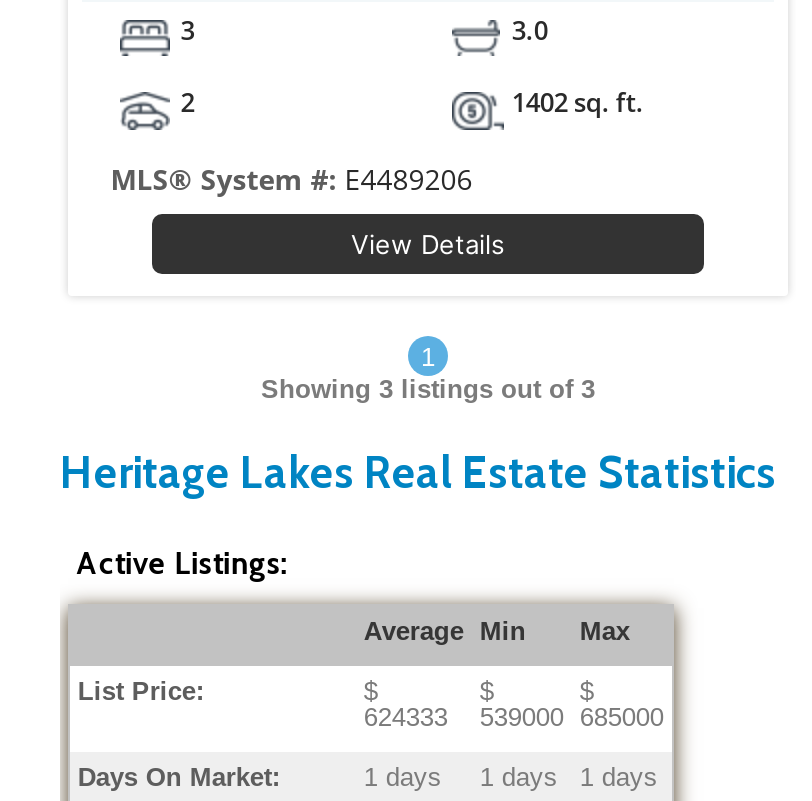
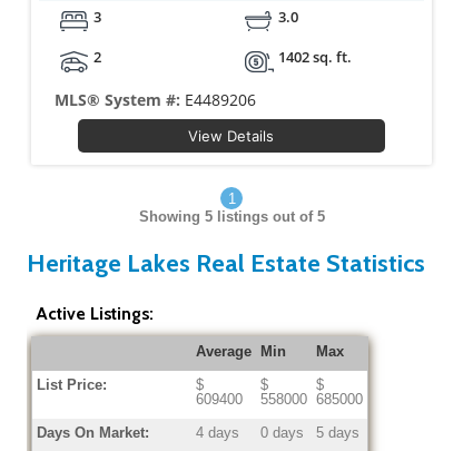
[261,374,595,404] Showing 3 listings out of 3 -> [139,208,324,225] Showing 5 listings out of 5
[364,702,448,732] 624333 -> [196,391,243,408] 609400
[480,702,564,732] 539000 -> [260,391,307,408] 558000
[364,762,442,792] 1 days -> [196,424,239,441] 4 days
[480,762,558,792] 1 days -> [260,424,304,441] 0 days
[580,762,658,792] 1 days -> [316,424,359,441] 5 days

